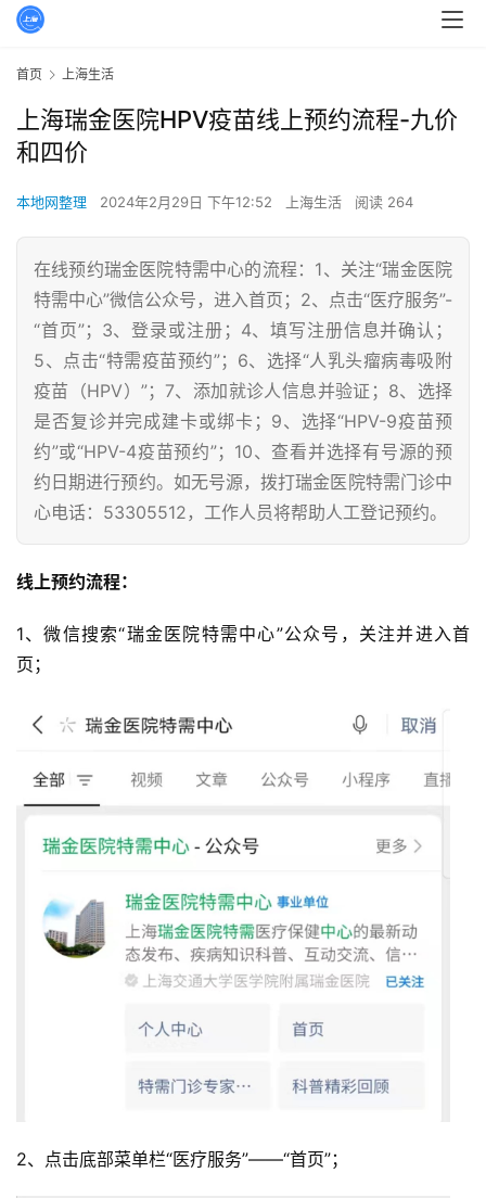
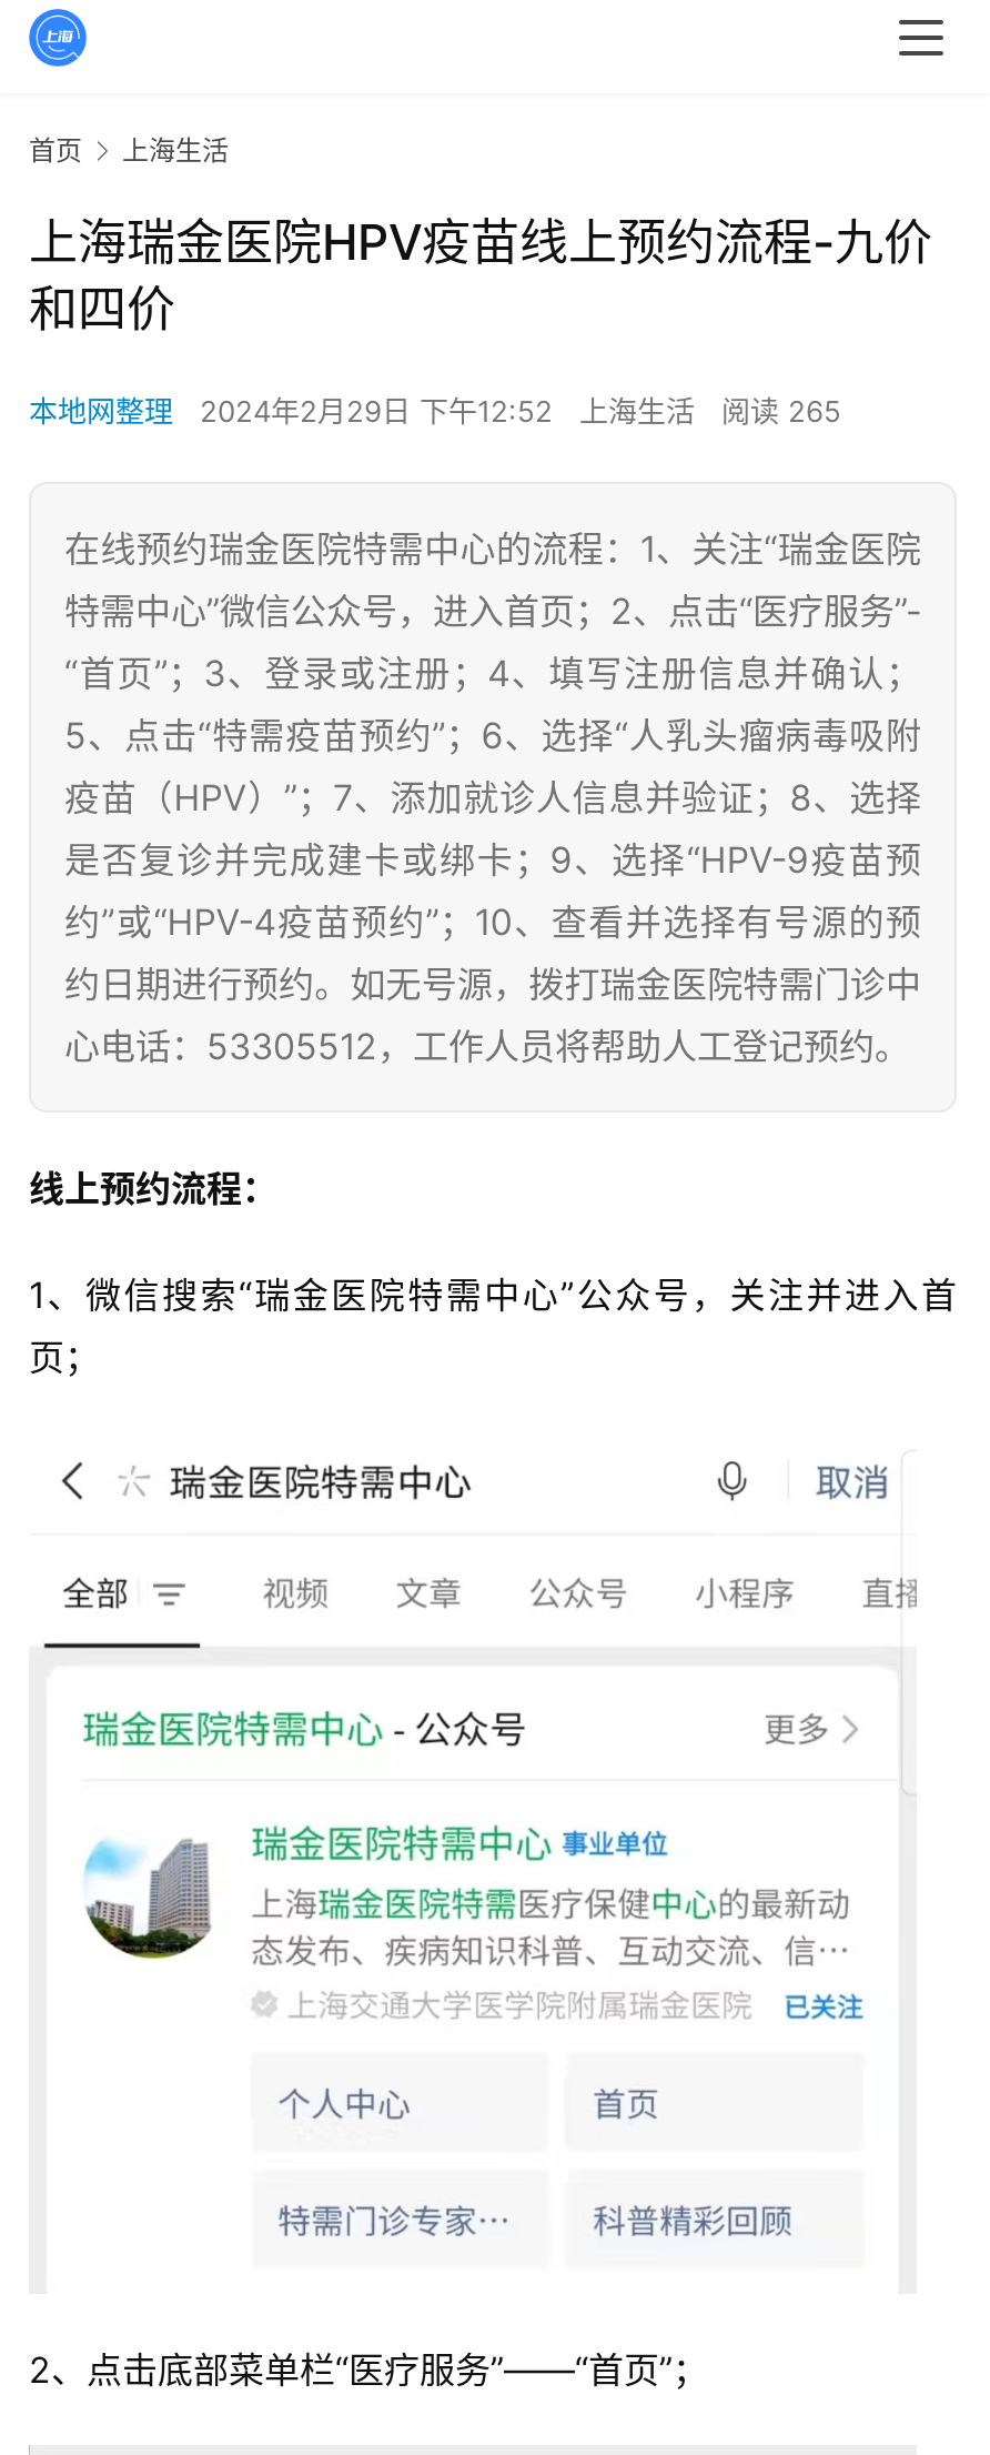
[16,193,413,211] 本地网整理 2024年2月29日 下午12:52 上海生活 阅读 264 -> [29,394,841,429] 本地网整理 2024年2月29日 下午12:52 上海生活 阅读 265

